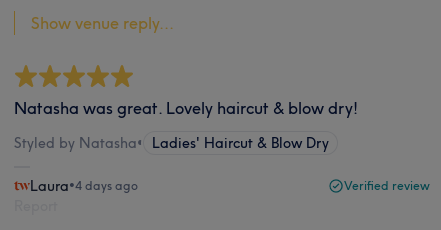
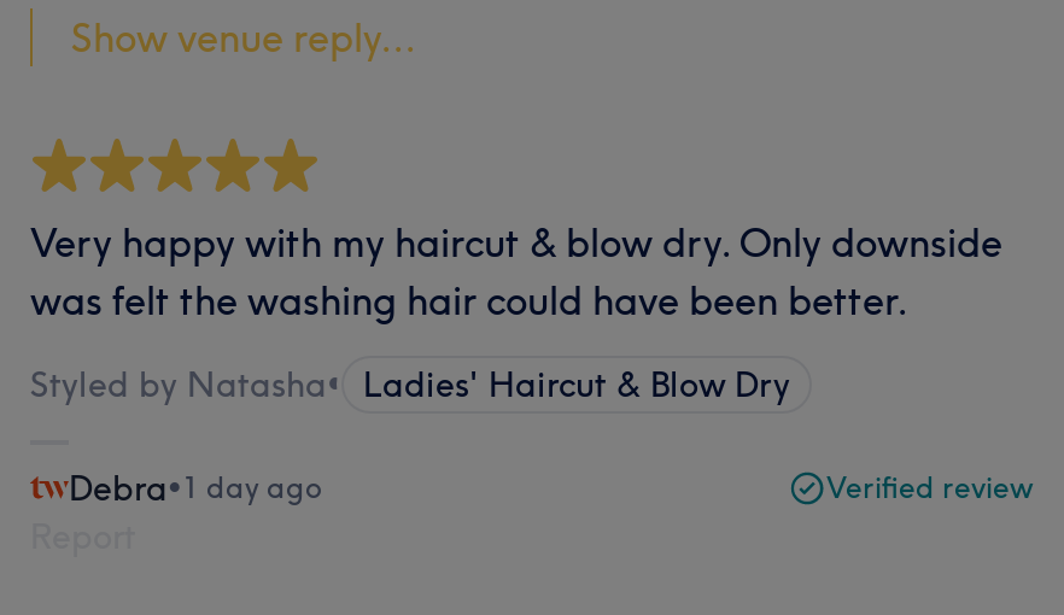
[14,98,358,118] Natasha was great. Lovely haircut & blow dry! -> [30,218,1002,324] Very happy with my haircut & blow dry. Only downside | was felt the washing hair could have been better.
[30,177,138,195] Laura•4 days ago -> [69,467,322,510] Debra•1 day ago

